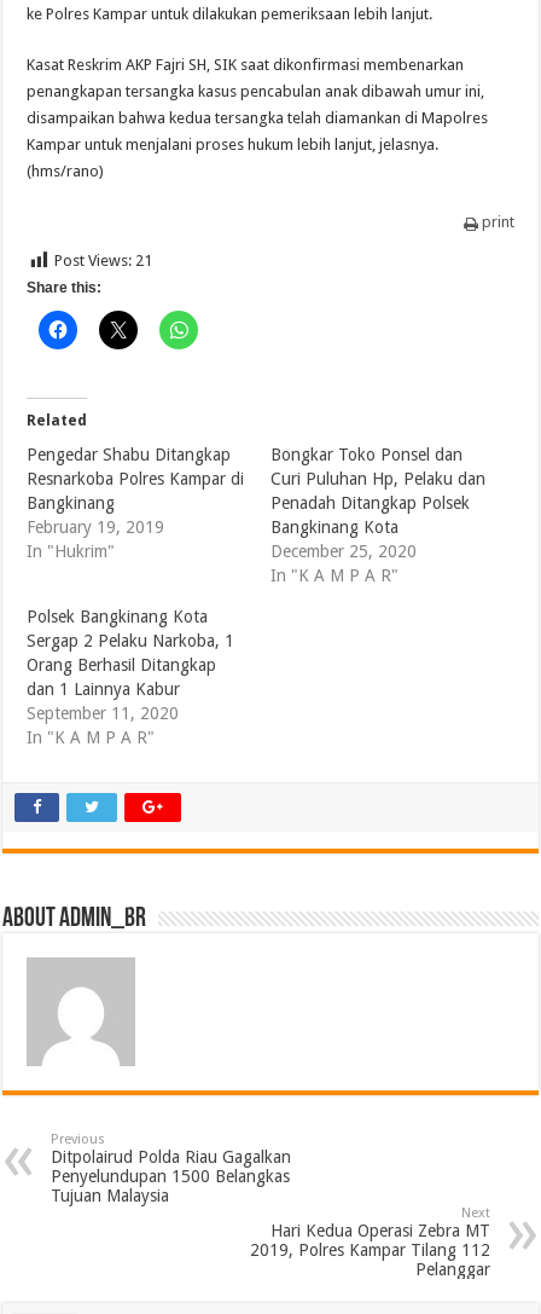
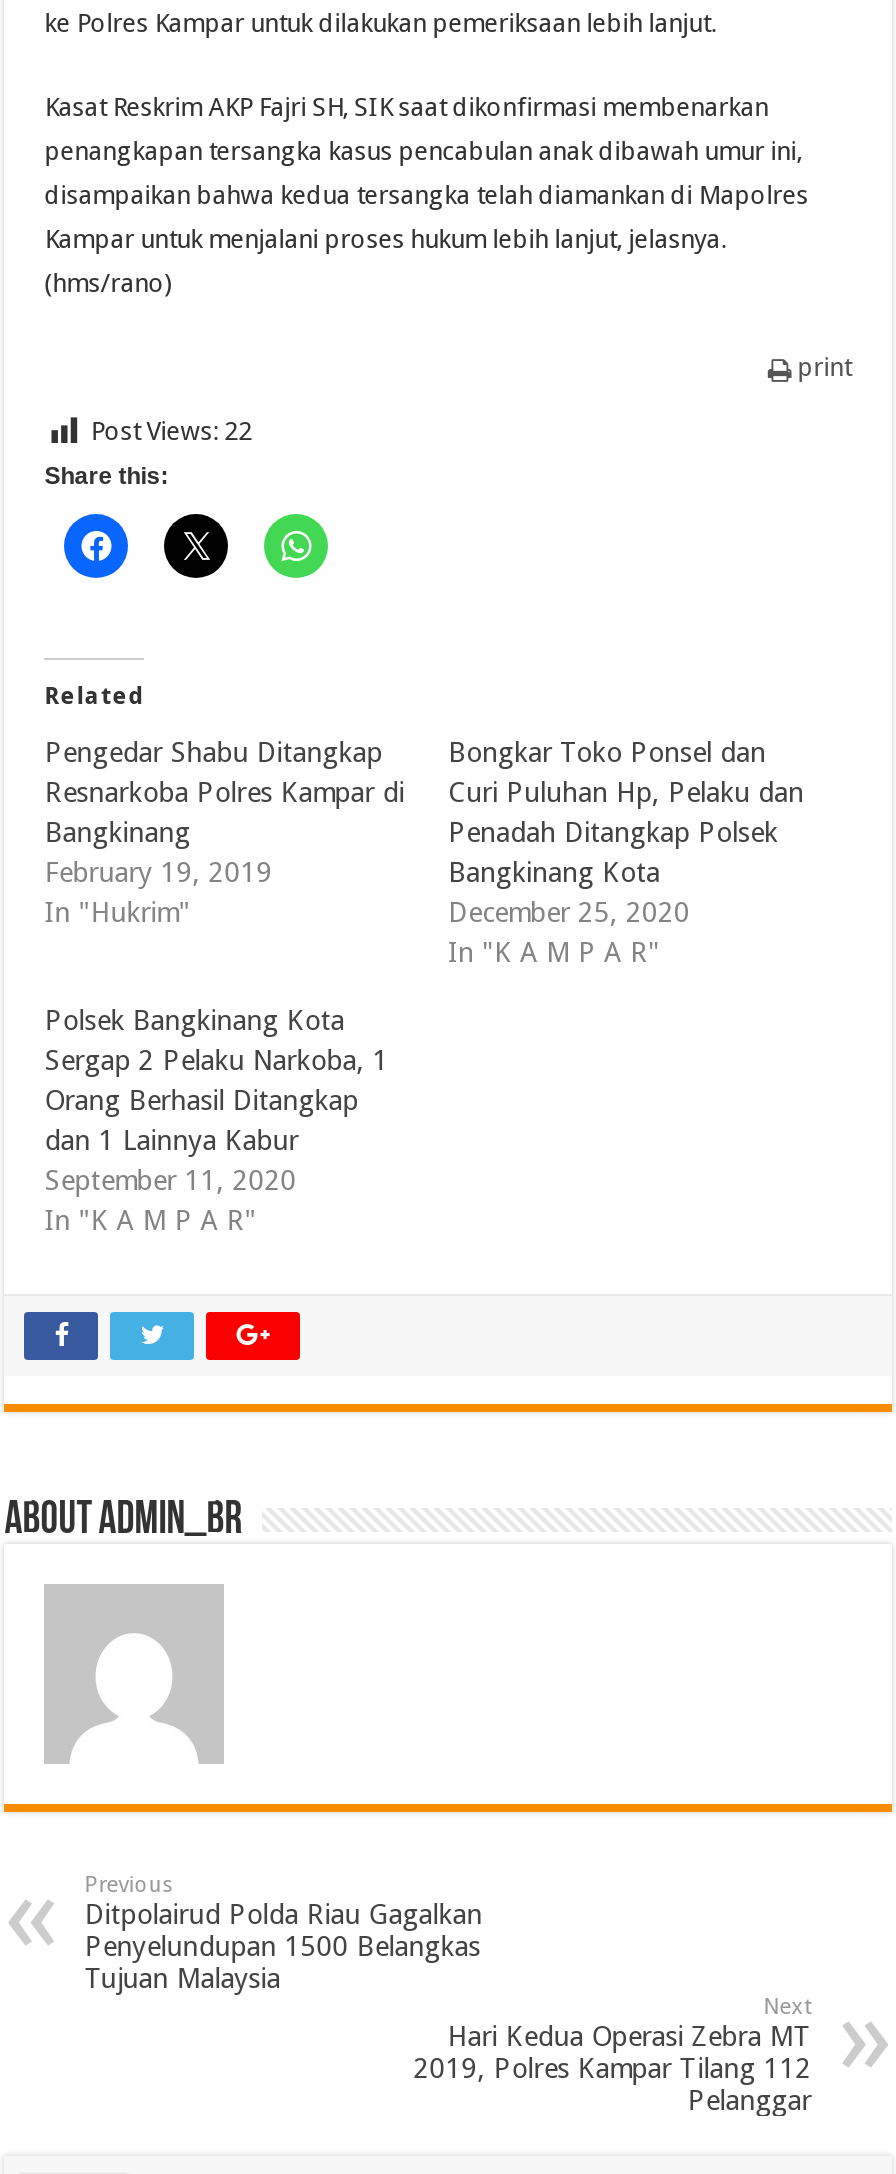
[55,251,152,270] Post Views: 21 -> [90,416,252,446] Post Views: 22

